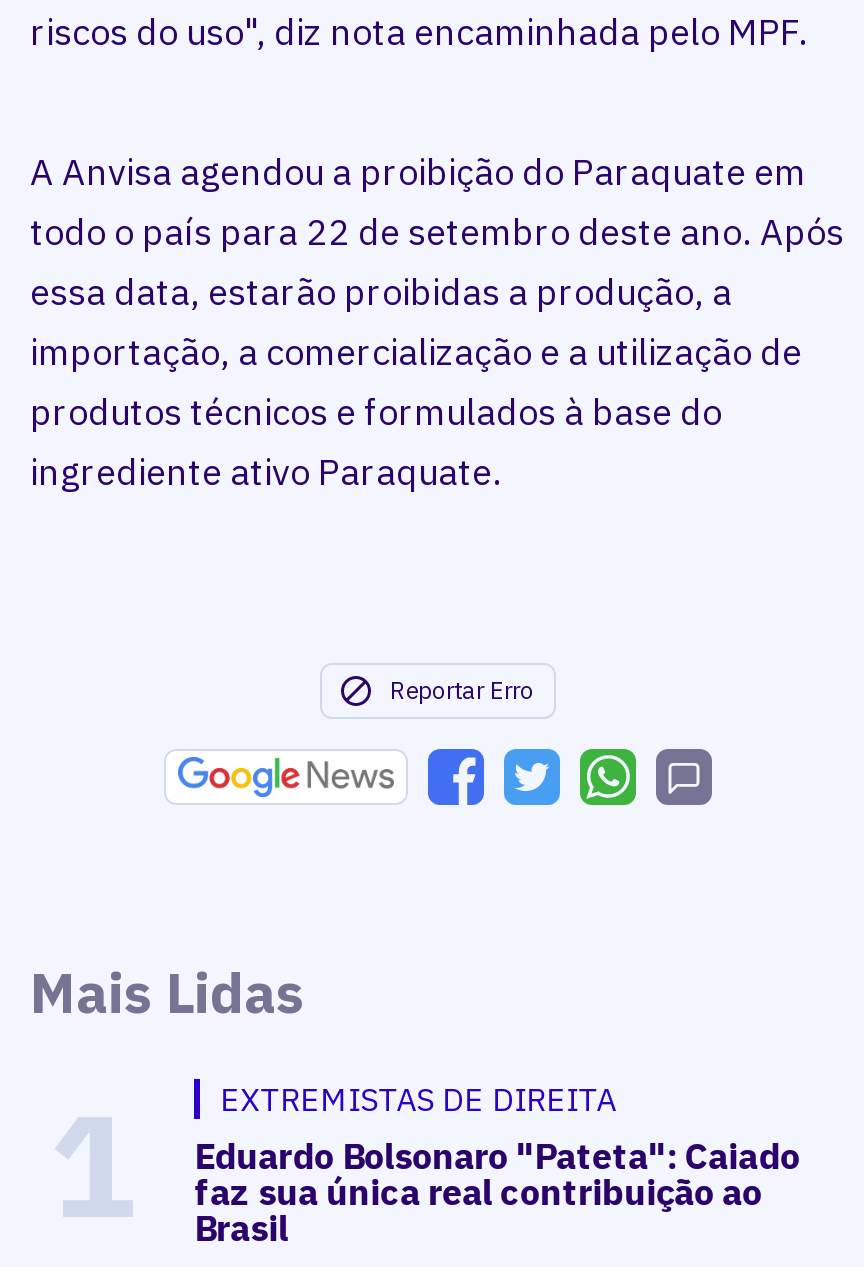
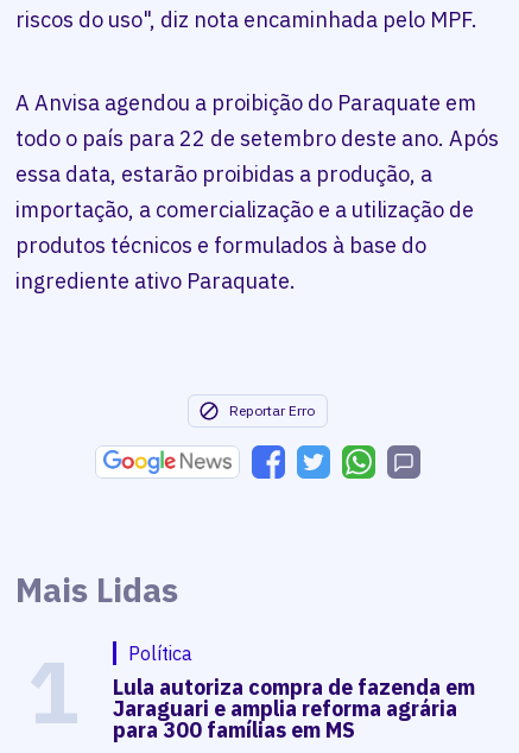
[194,1079,800,1251] EXTREMISTAS DE DIREITA | Eduardo Bolsonaro "Pateta": Caiado | faz sua única real contribuição ao | Brasil -> [113,641,475,743] Política | Lula autoriza compra de fazenda em | Jaraguari e amplia reforma agrária | para 300 famílias em MS

